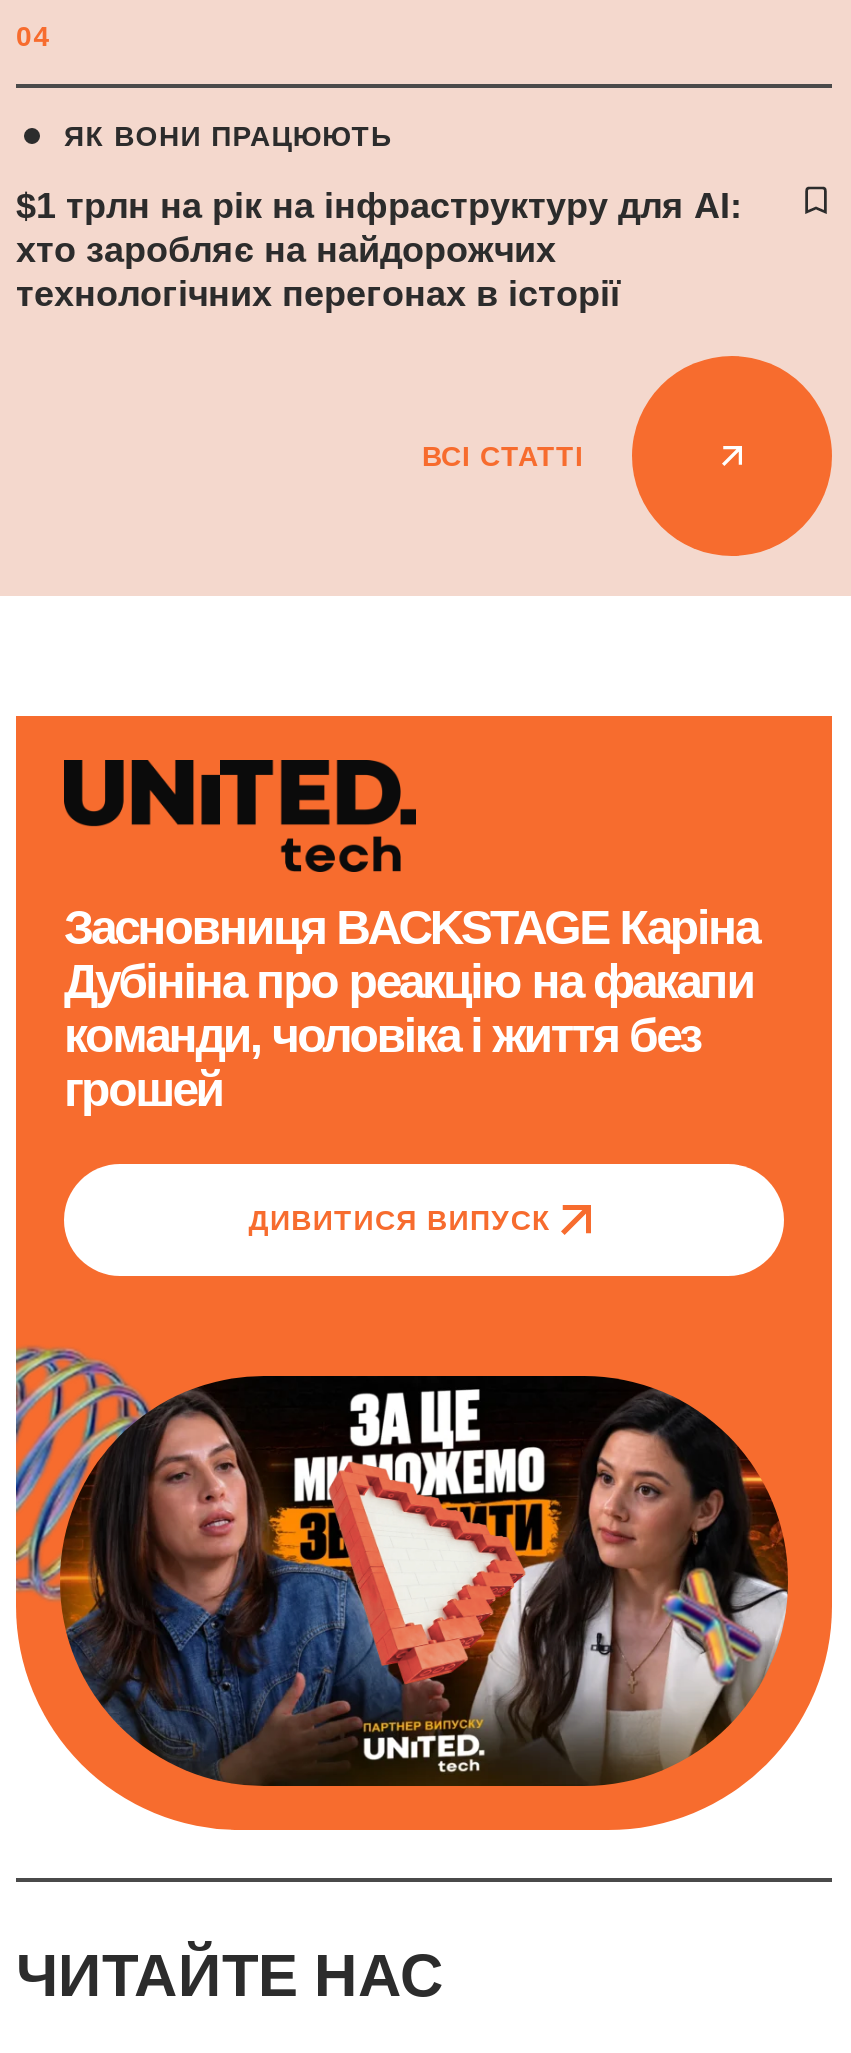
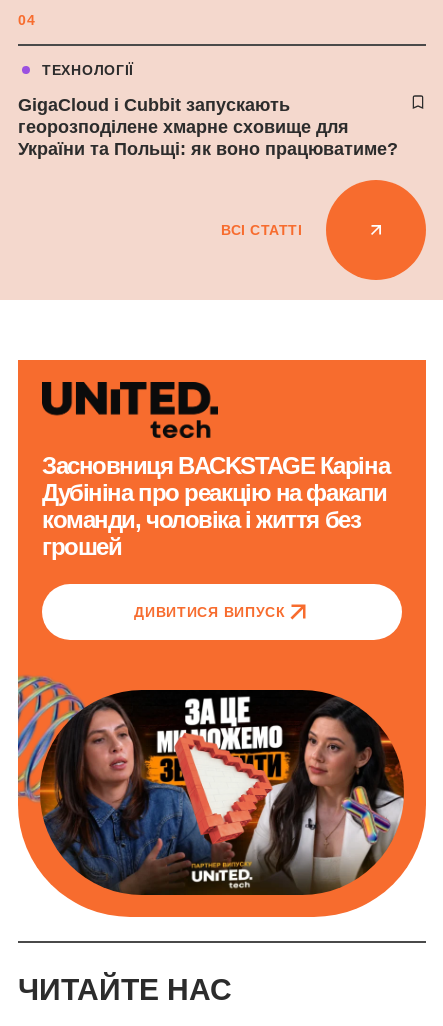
[64,119,392,151] ЯК ВОНИ ПРАЦЮЮТЬ -> [42,62,134,78] ТЕХНОЛОГІЇ
[16,185,742,313] $1 трлн на рік на інфраструктуру для AI: | хто заробляє на найдорожчих | технологічних перегонах в історії -> [18,95,398,159] GigaCloud і Cubbit запускають | георозподілене хмарне сховище для | України та Польщі: як воно працюватиме?

